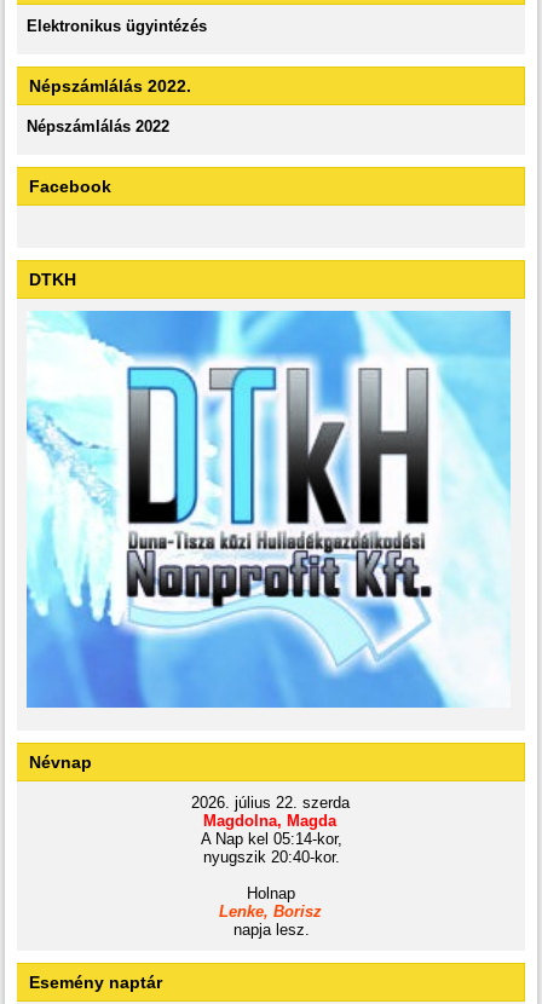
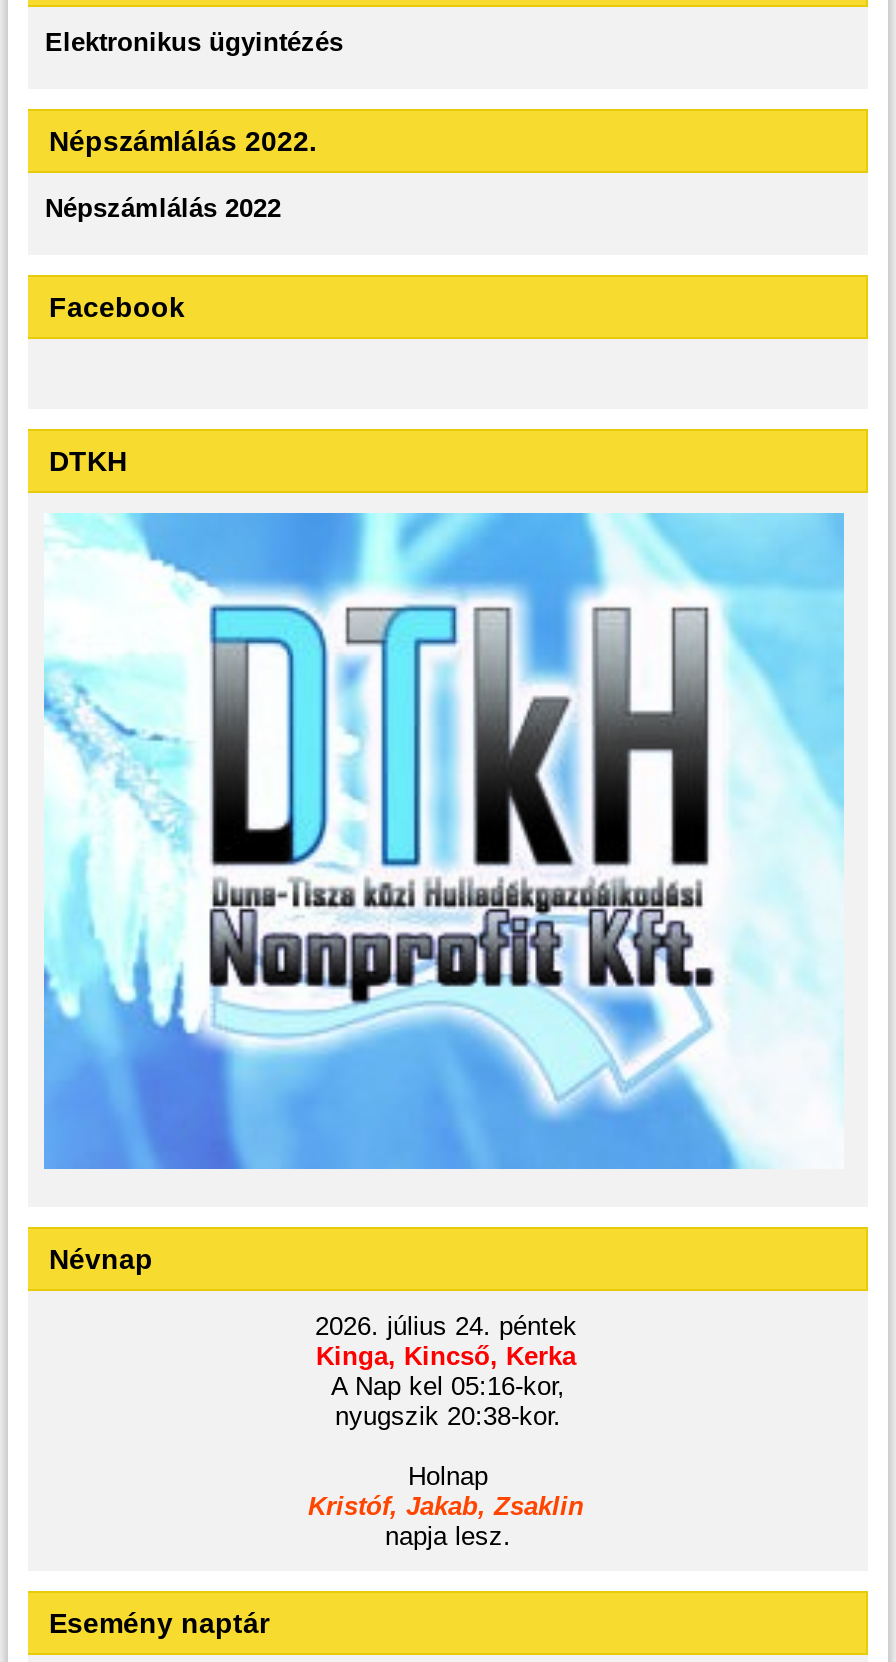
[191,793,349,866] 2026. július 22. szerda | Magdolna, Magda | A Nap kel 05:14-kor, | nyugszik 20:40-kor. -> [315,1311,577,1431] 2026. július 24. péntek | Kinga, Kincső, Kerka | A Nap kel 05:16-kor, | nyugszik 20:38-kor.
[218,902,321,920] Lenke, Borisz -> [308,1491,584,1521] Kristóf, Jakab, Zsaklin

